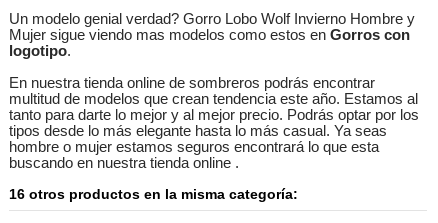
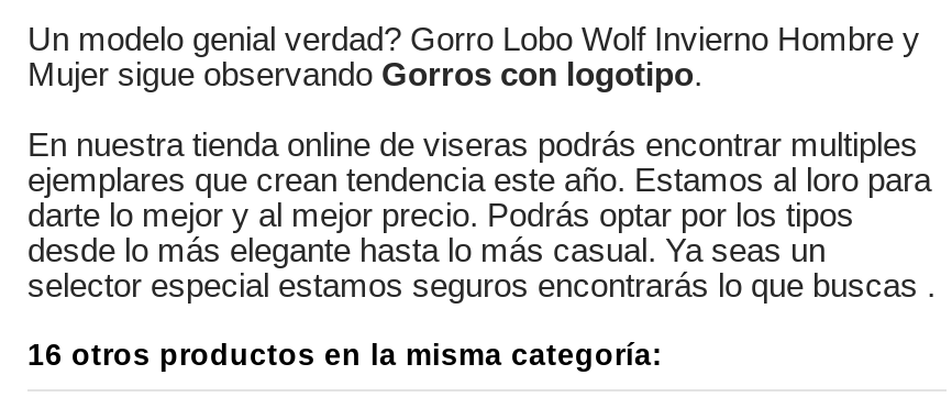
[9,26,410,59] Mujer sigue viendo mas modelos como estos en Gorros con | logotipo. -> [27,55,702,93] Mujer sigue observando Gorros con logotipo.
[9,74,419,171] En nuestra tienda online de sombreros podrás encontrar | multitud de modelos que crean tendencia este año. Estamos al | tanto para darte lo mejor y al mejor precio. Podrás optar por los | tipos desde lo más elegante hasta lo más casual. Ya seas | hombre o mujer estamos seguros encontrará lo que esta | buscando en nuestra tienda online . -> [27,126,936,304] En nuestra tienda online de viseras podrás encontrar multiples | ejemplares que crean tendencia este año. Estamos al loropara | darte lo mejor y al mejor precio. Podrás optar por los tipos | desde lo más elegante hasta lo más casual. Ya seas un | selector especialestamos seguros encontrarás lo que buscas .

